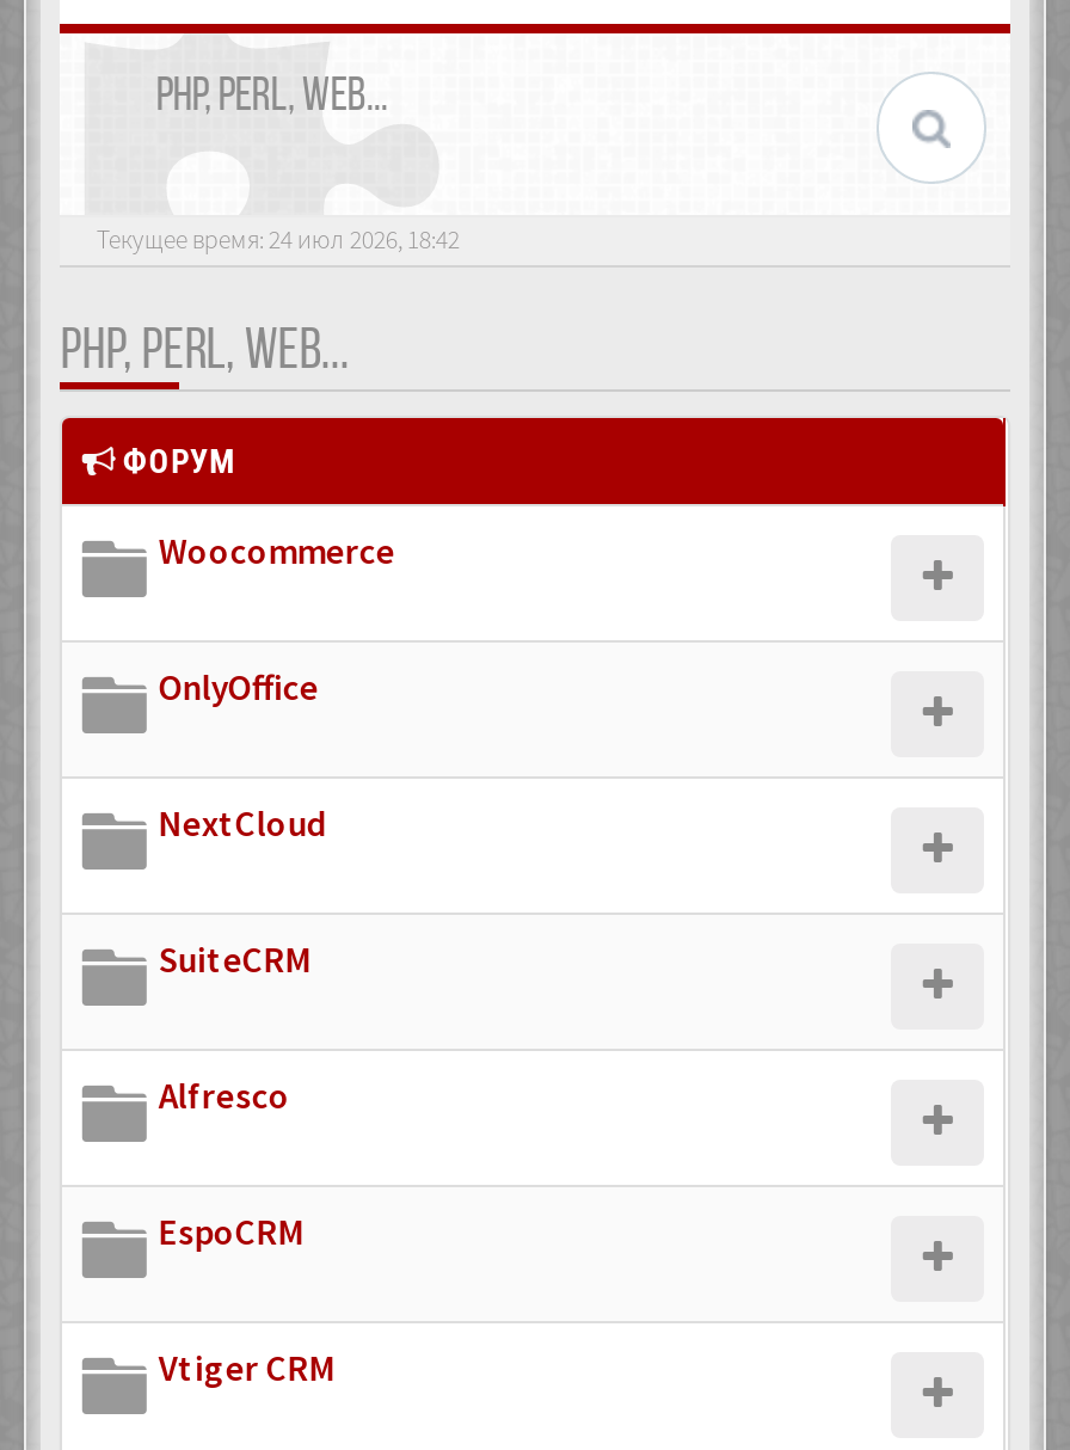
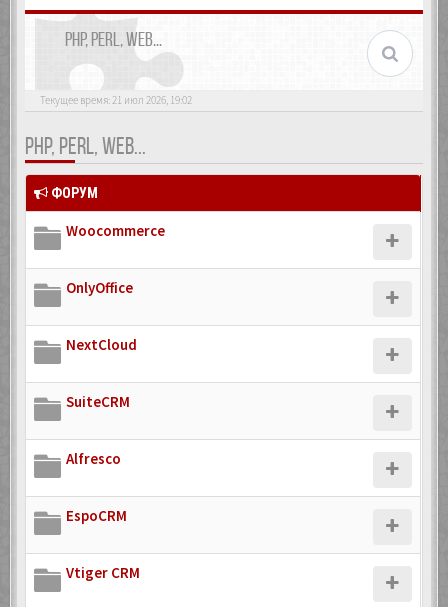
[96,222,460,256] Текущее время: 24 июл 2026, 18:42 -> [40,93,192,107] Текущее время: 21 июл 2026, 19:02

